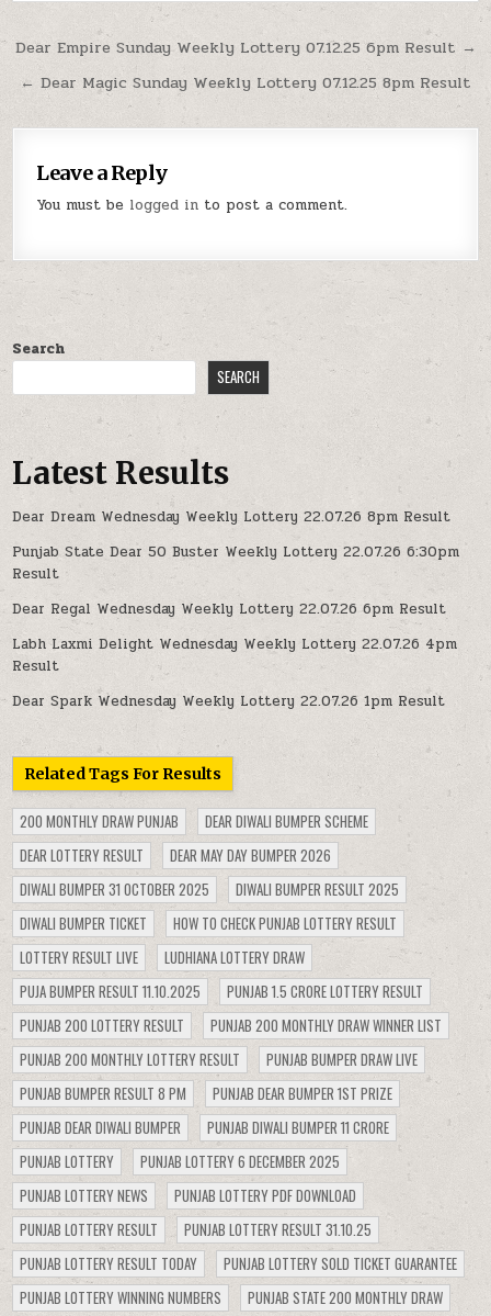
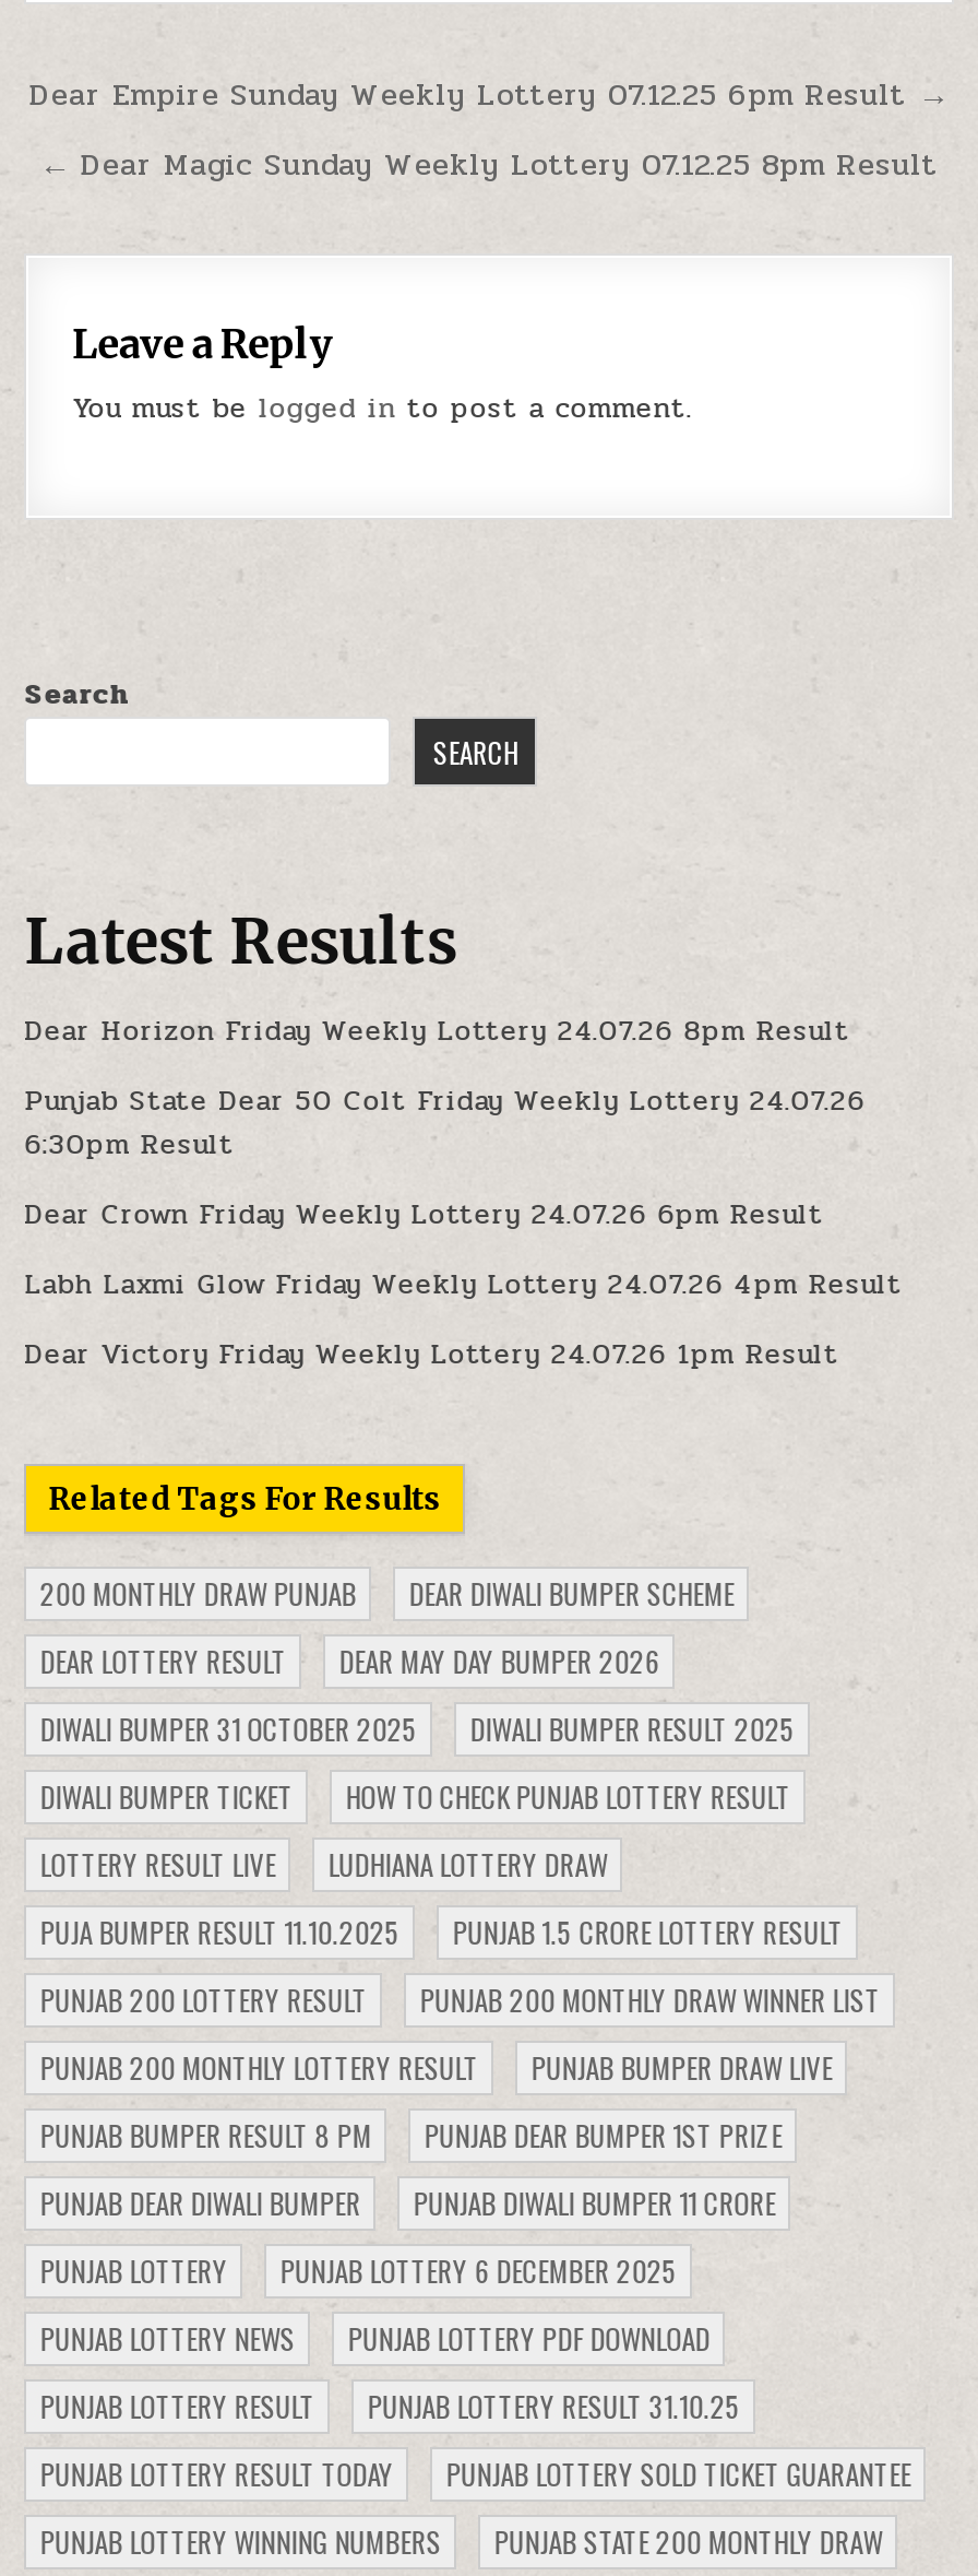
[12,507,451,528] Dear Dream Wednesday Weekly Lottery 22.07.26 8pm Result -> [24,1008,850,1052] Dear Horizon Friday Weekly Lottery 24.07.26 8pm Result
[12,542,459,586] Punjab State Dear 50 Buster Weekly Lottery 22.07.26 6:30pm | Result -> [24,1078,865,1166] Punjab State Dear 50 Colt Friday Weekly Lottery 24.07.26 | 6:30pm Result
[12,599,446,621] Dear Regal Wednesday Weekly Lottery 22.07.26 6pm Result -> [24,1192,823,1236] Dear Crown Friday Weekly Lottery 24.07.26 6pm Result
[12,634,457,678] Labh Laxmi Delight Wednesday Weekly Lottery 22.07.26 4pm | Result -> [24,1262,902,1305] Labh Laxmi Glow Friday Weekly Lottery 24.07.26 4pm Result
[12,691,445,713] Dear Spark Wednesday Weekly Lottery 22.07.26 1pm Result -> [24,1332,839,1375] Dear Victory Friday Weekly Lottery 24.07.26 1pm Result

